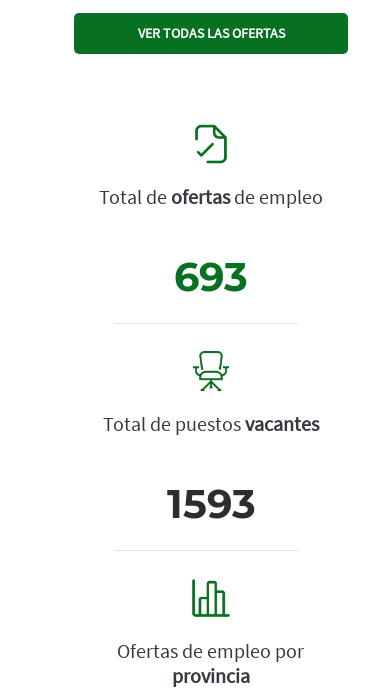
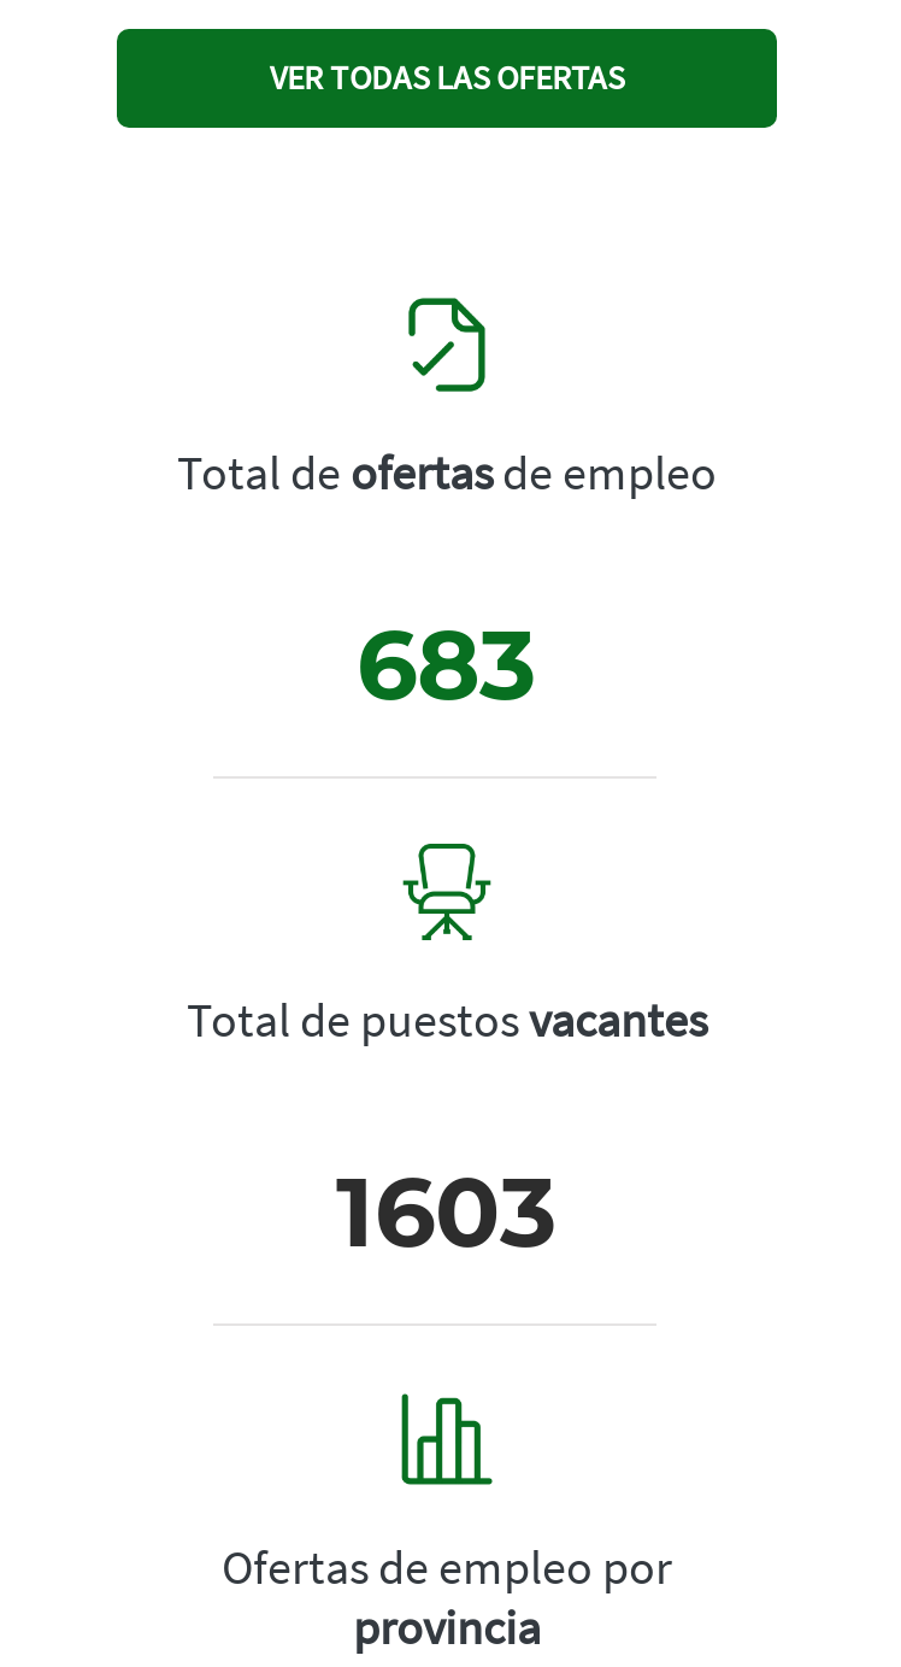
[174,252,248,301] 693 -> [357,606,537,724] 683
[166,479,255,528] 1593 -> [336,1153,558,1271] 1603

